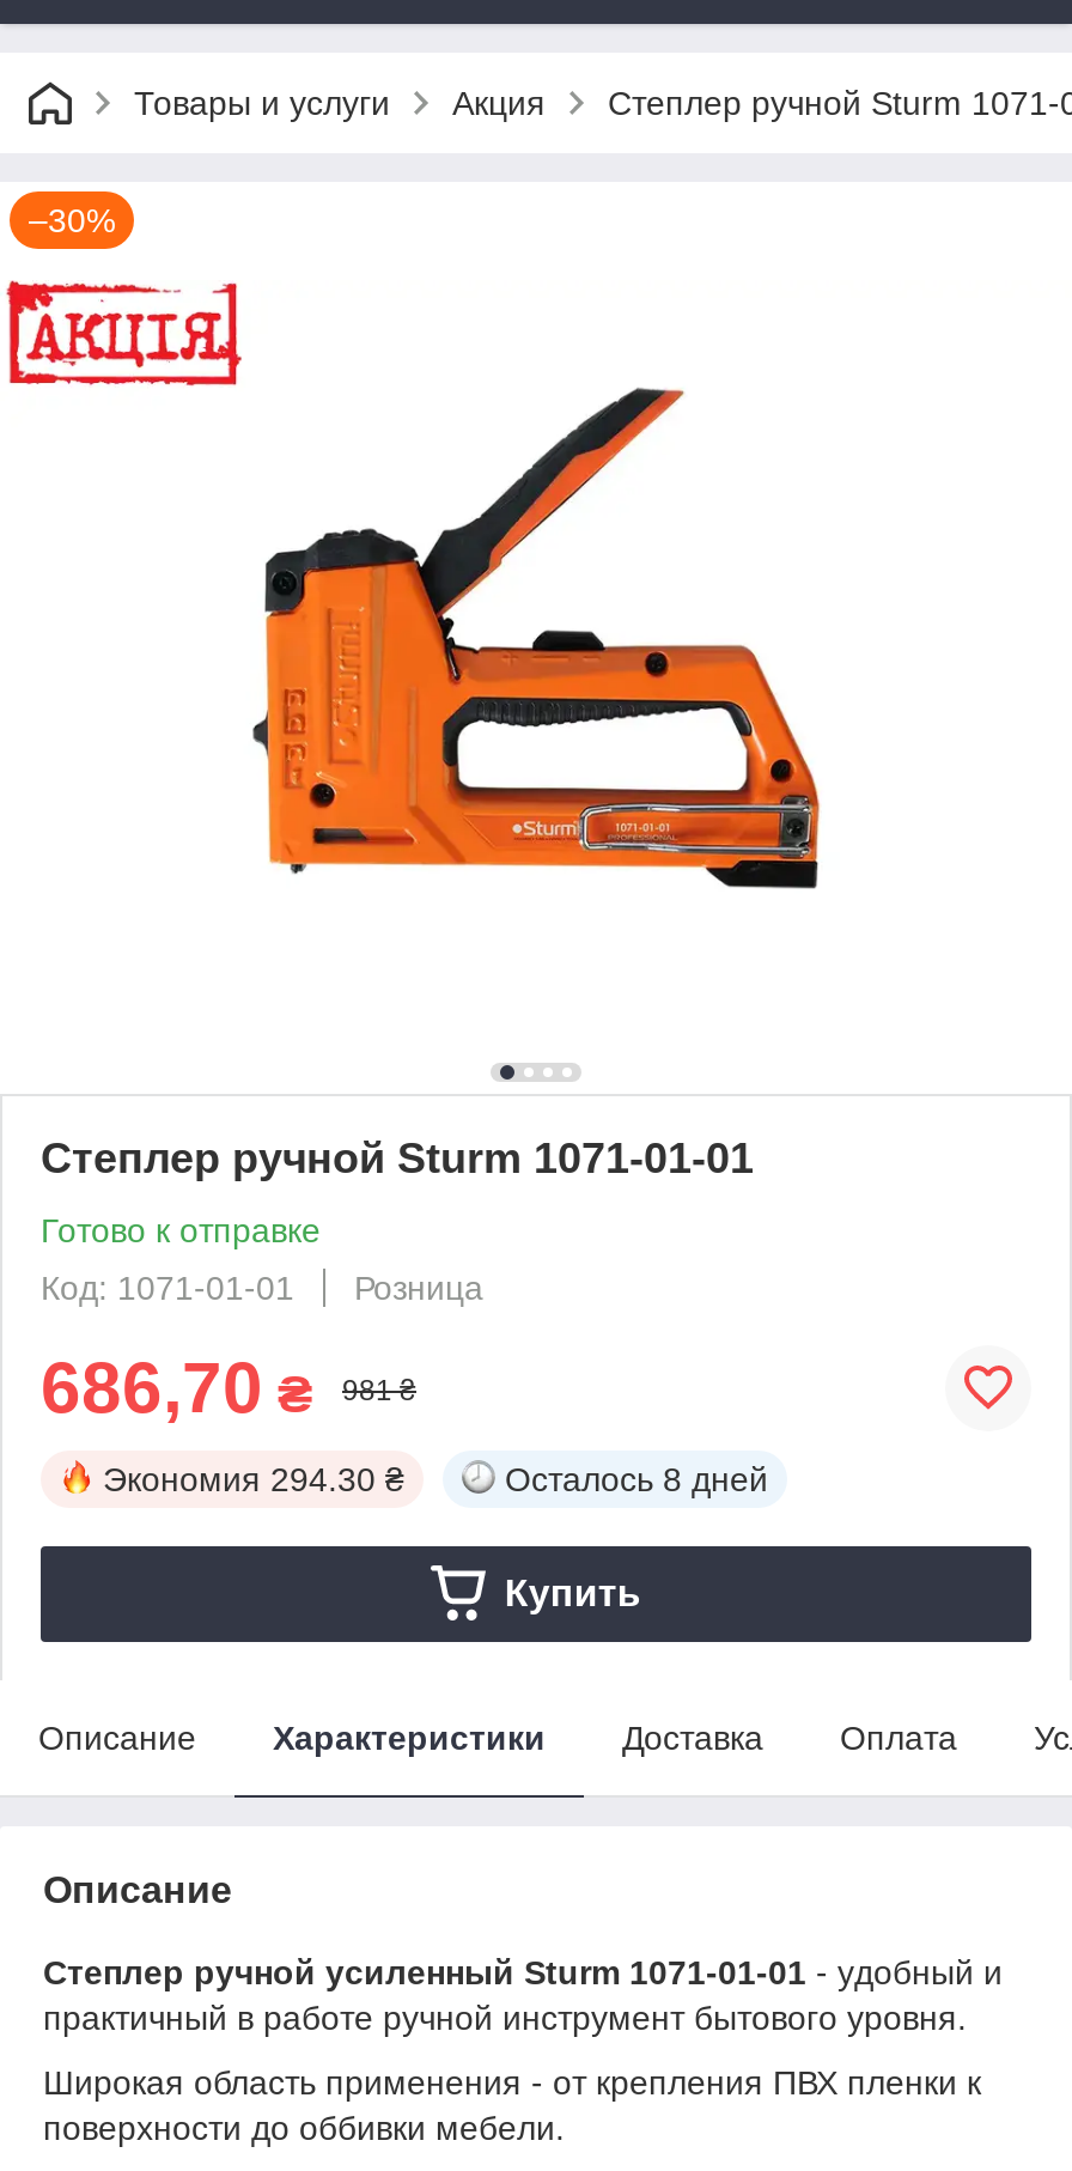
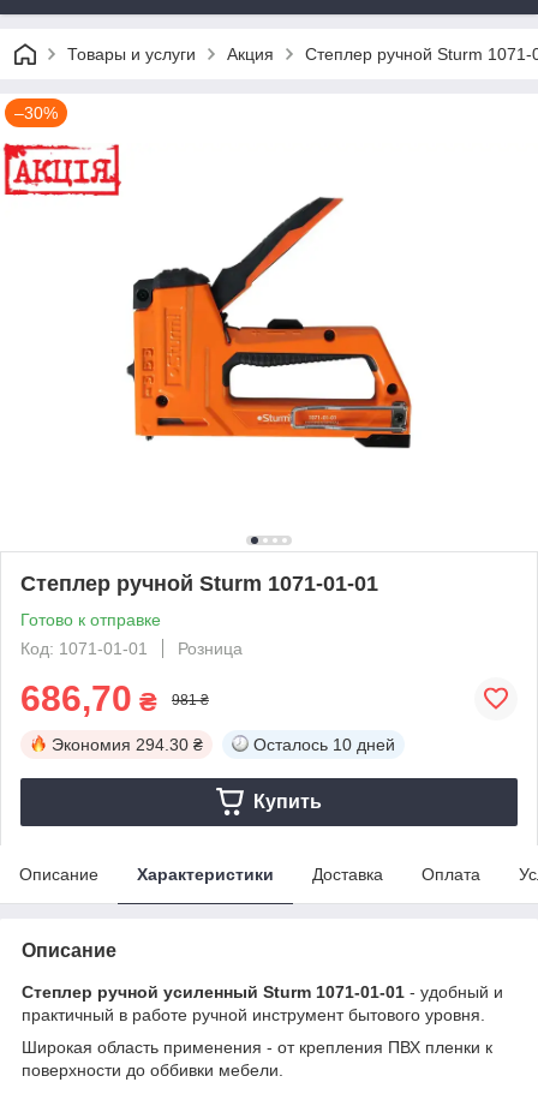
[505,1460,768,1498] Осталось 8 дней -> [253,735,395,754] Осталось 10 дней

